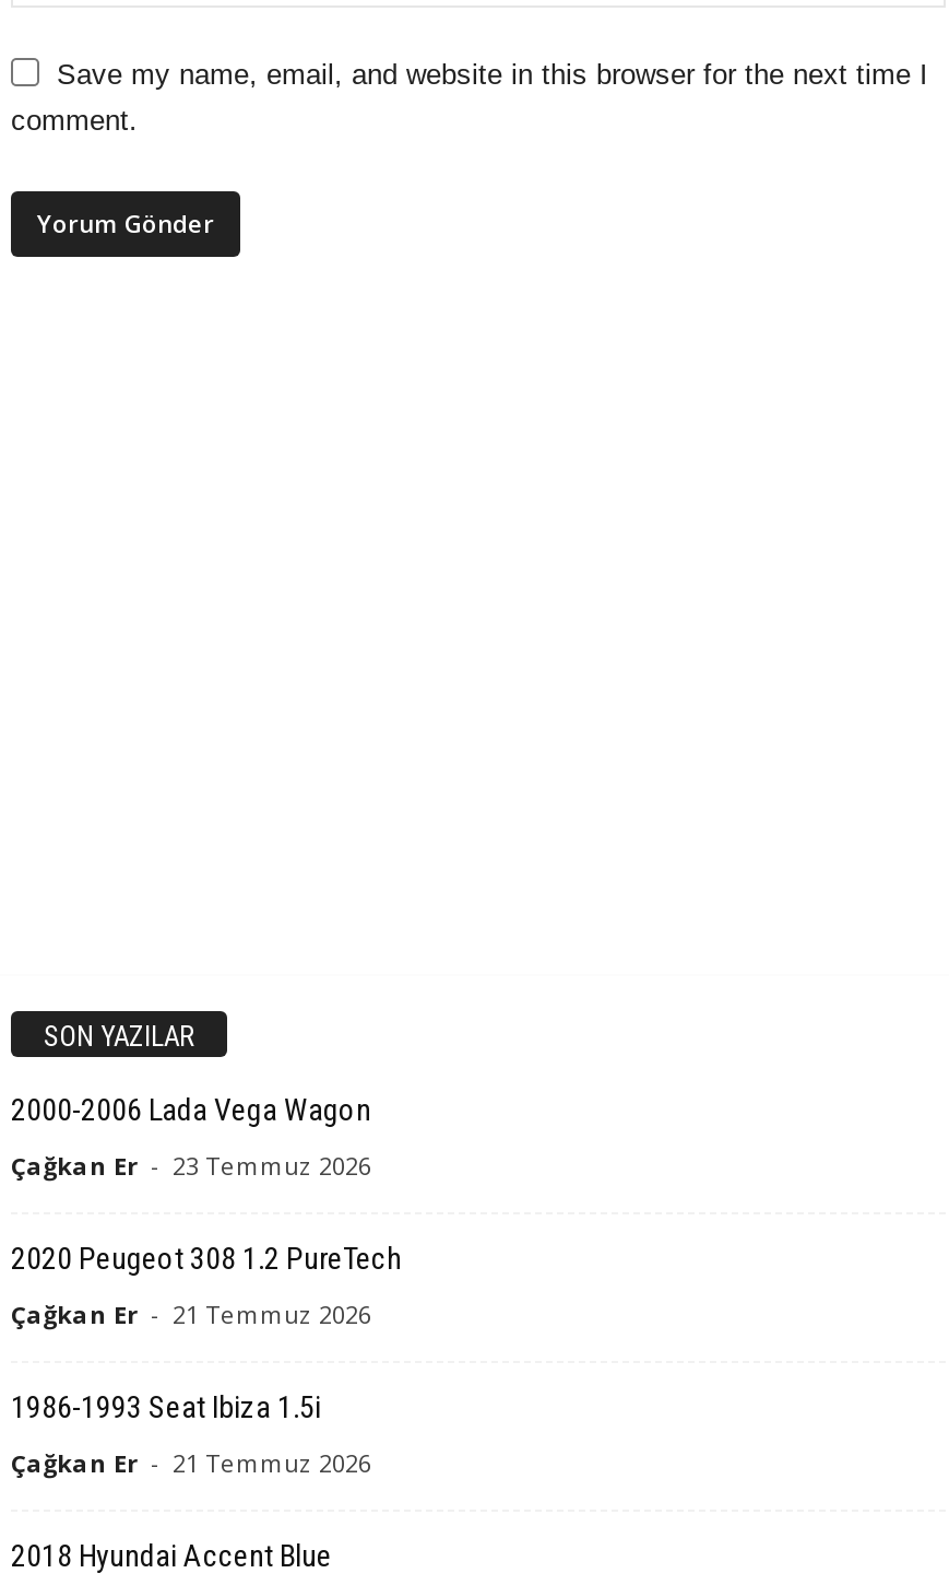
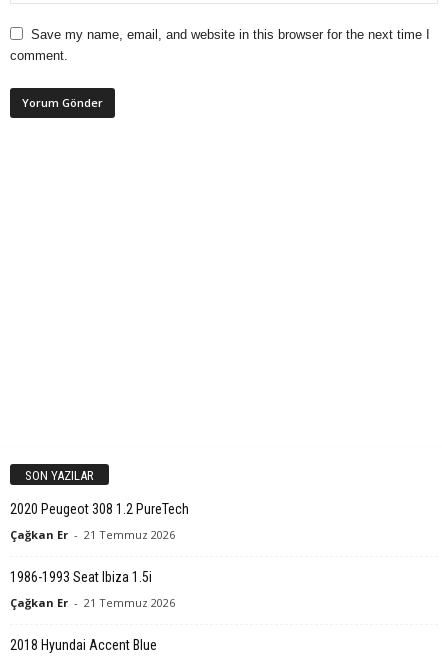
[11,1093,371,1182] 2000-2006 Lada Vega Wagon | Çağkan Er - 23 Temmuz 2026 -> none

